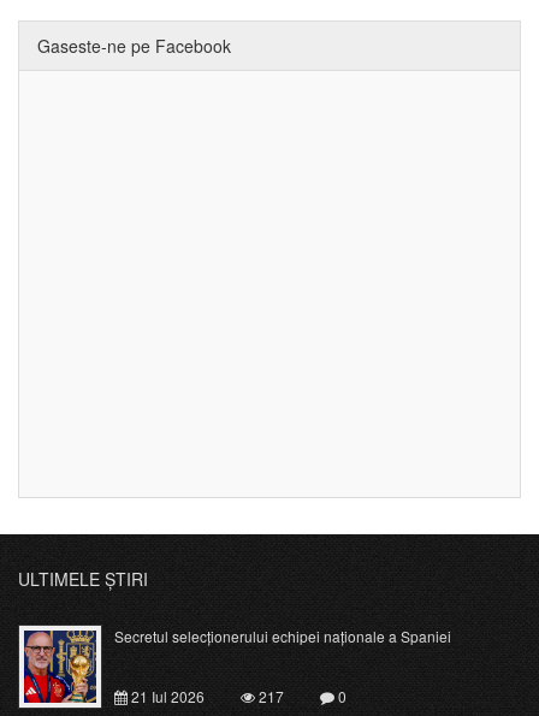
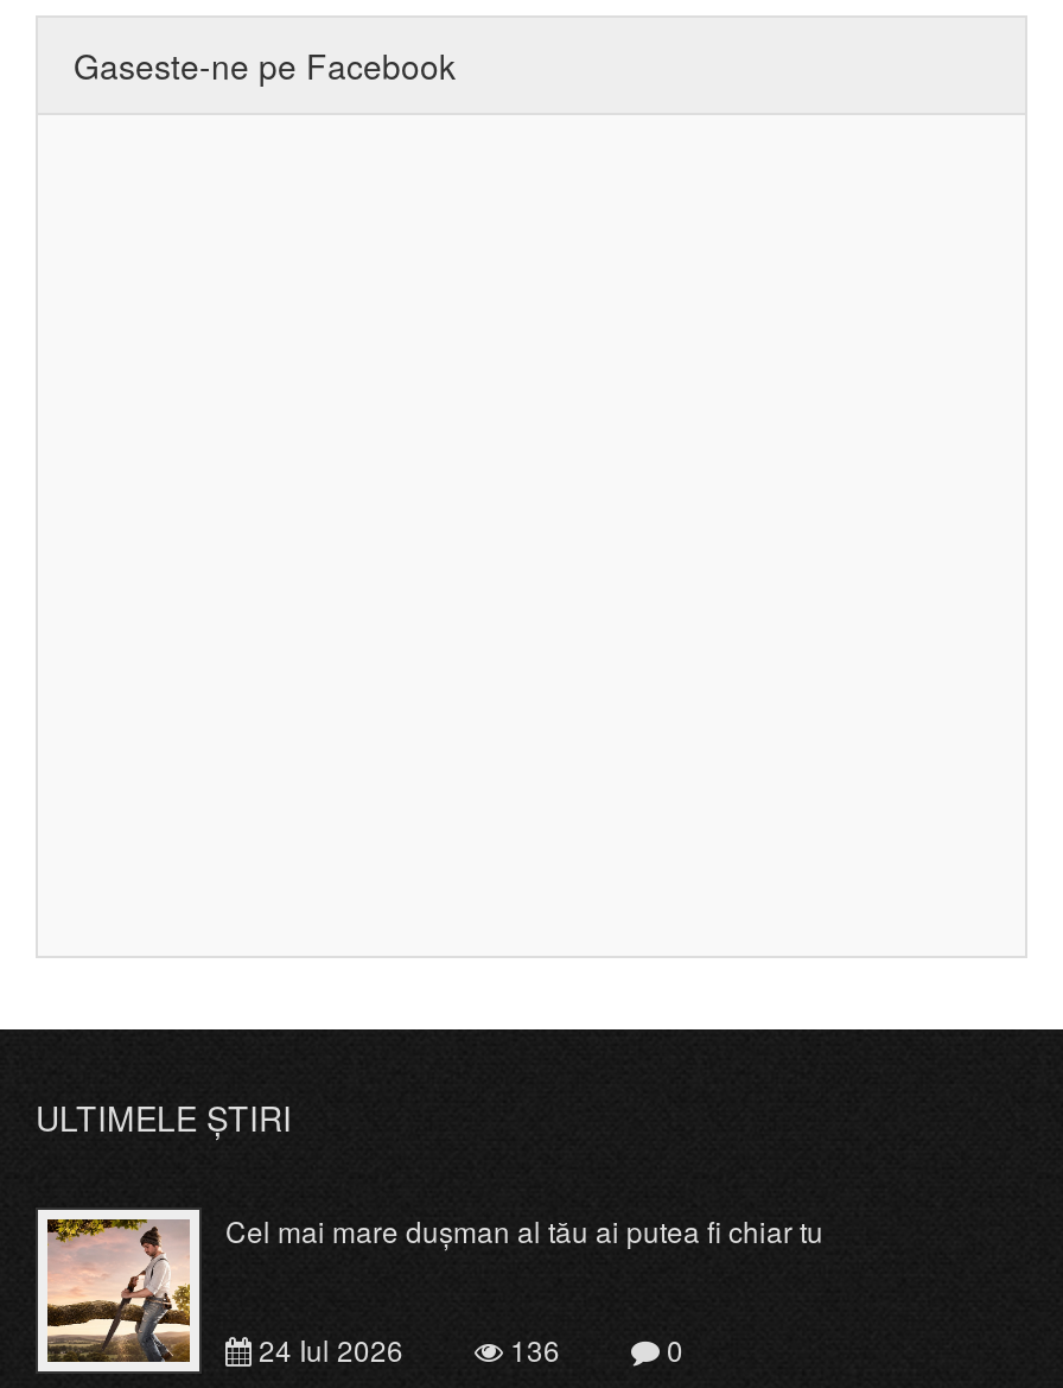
[23,626,451,704] [image] | Secretul selecționerului echipei naționale a Spaniei -> [45,1210,823,1364] [image] | Cel mai mare dușman al tău ai putea fi chiar tu
[128,686,284,706] 21 Iul 2026 | 217 -> [252,1329,560,1369] 24 Iul 2026 | 136

